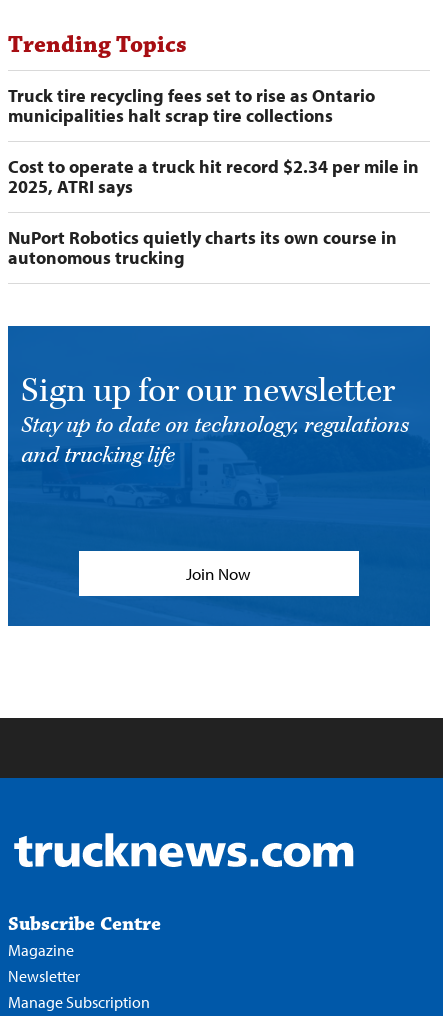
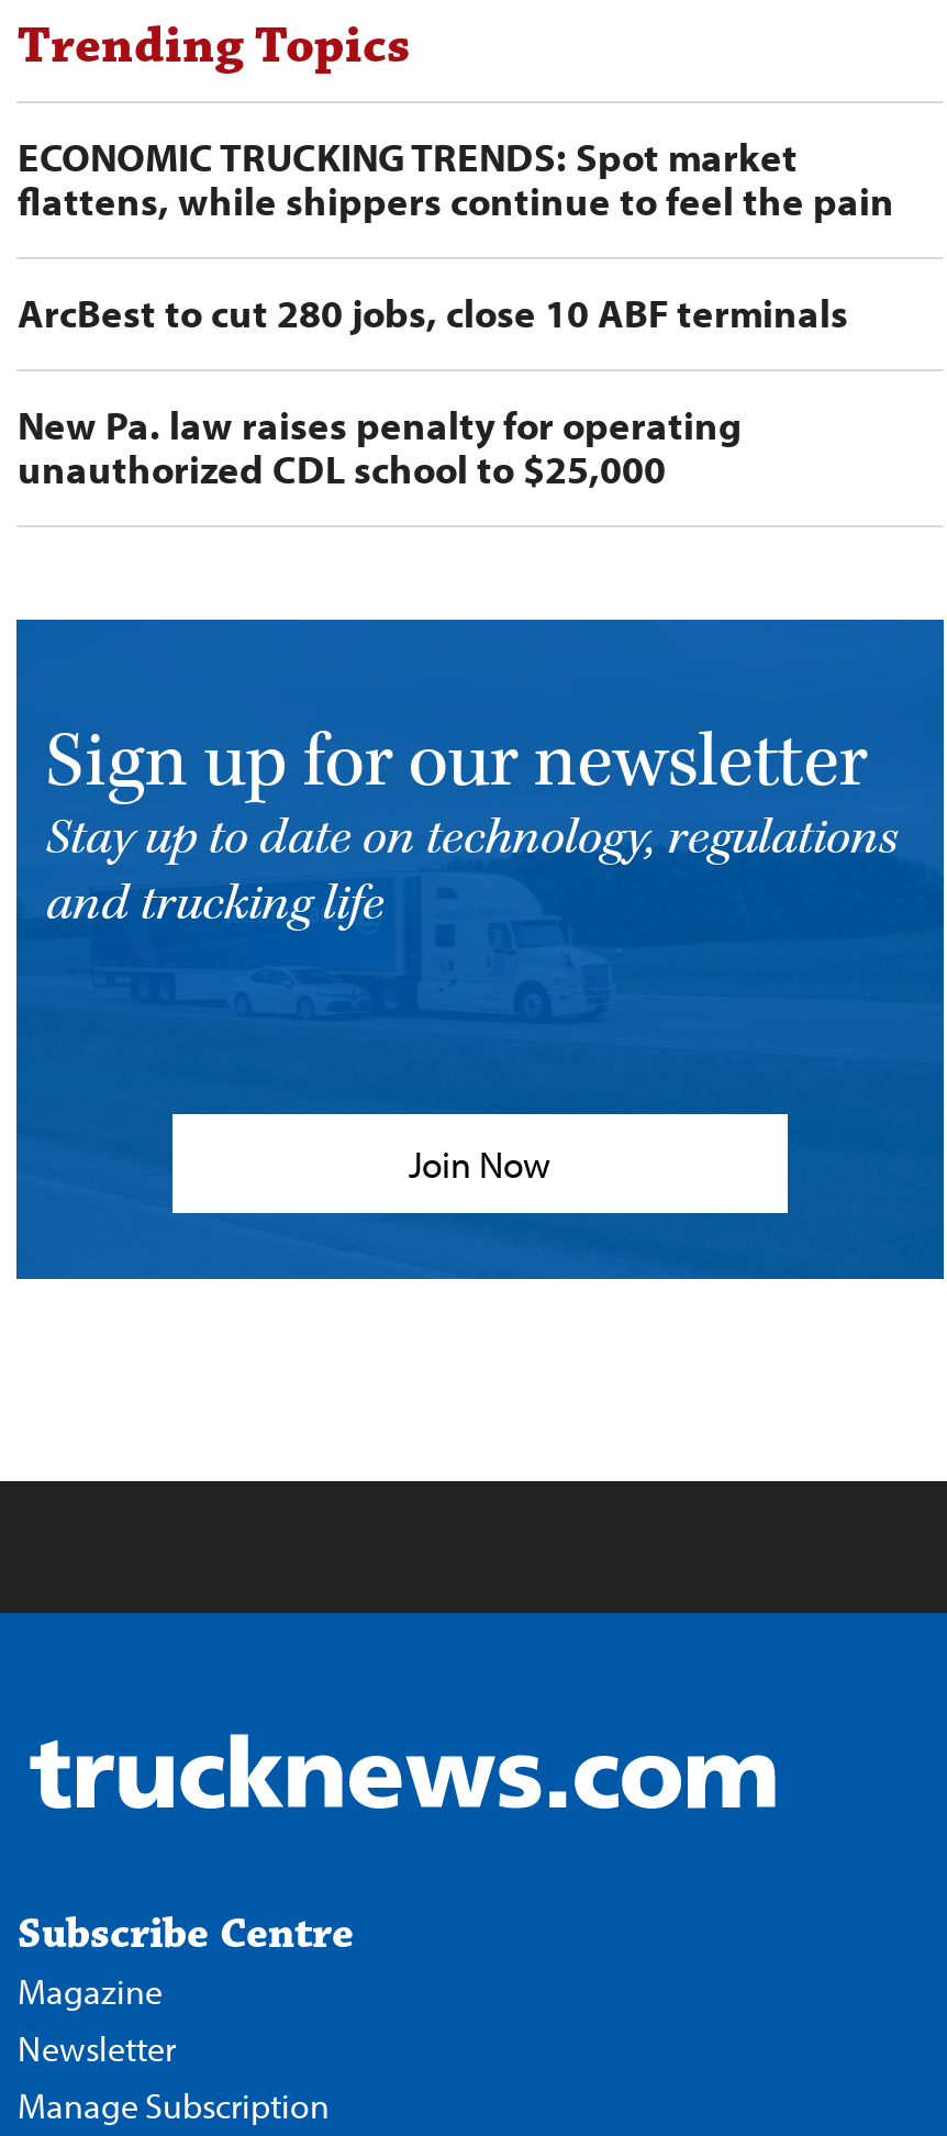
[8,84,375,127] Truck tire recycling fees set to rise as Ontario | municipalities halt scrap tire collections -> [17,132,894,227] ECONOMIC TRUCKING TRENDS: Spot market | flattens, while shippers continue to feel the pain
[8,155,419,198] Cost to operate a truck hit record $2.34 per mile in | 2025, ATRI says -> [17,288,848,339] ArcBest to cut 280 jobs, close 10 ABF terminals
[8,226,397,269] NuPort Robotics quietly charts its own course in | autonomous trucking -> [17,400,742,495] New Pa. law raises penalty for operating | unauthorized CDL school to $25,000

